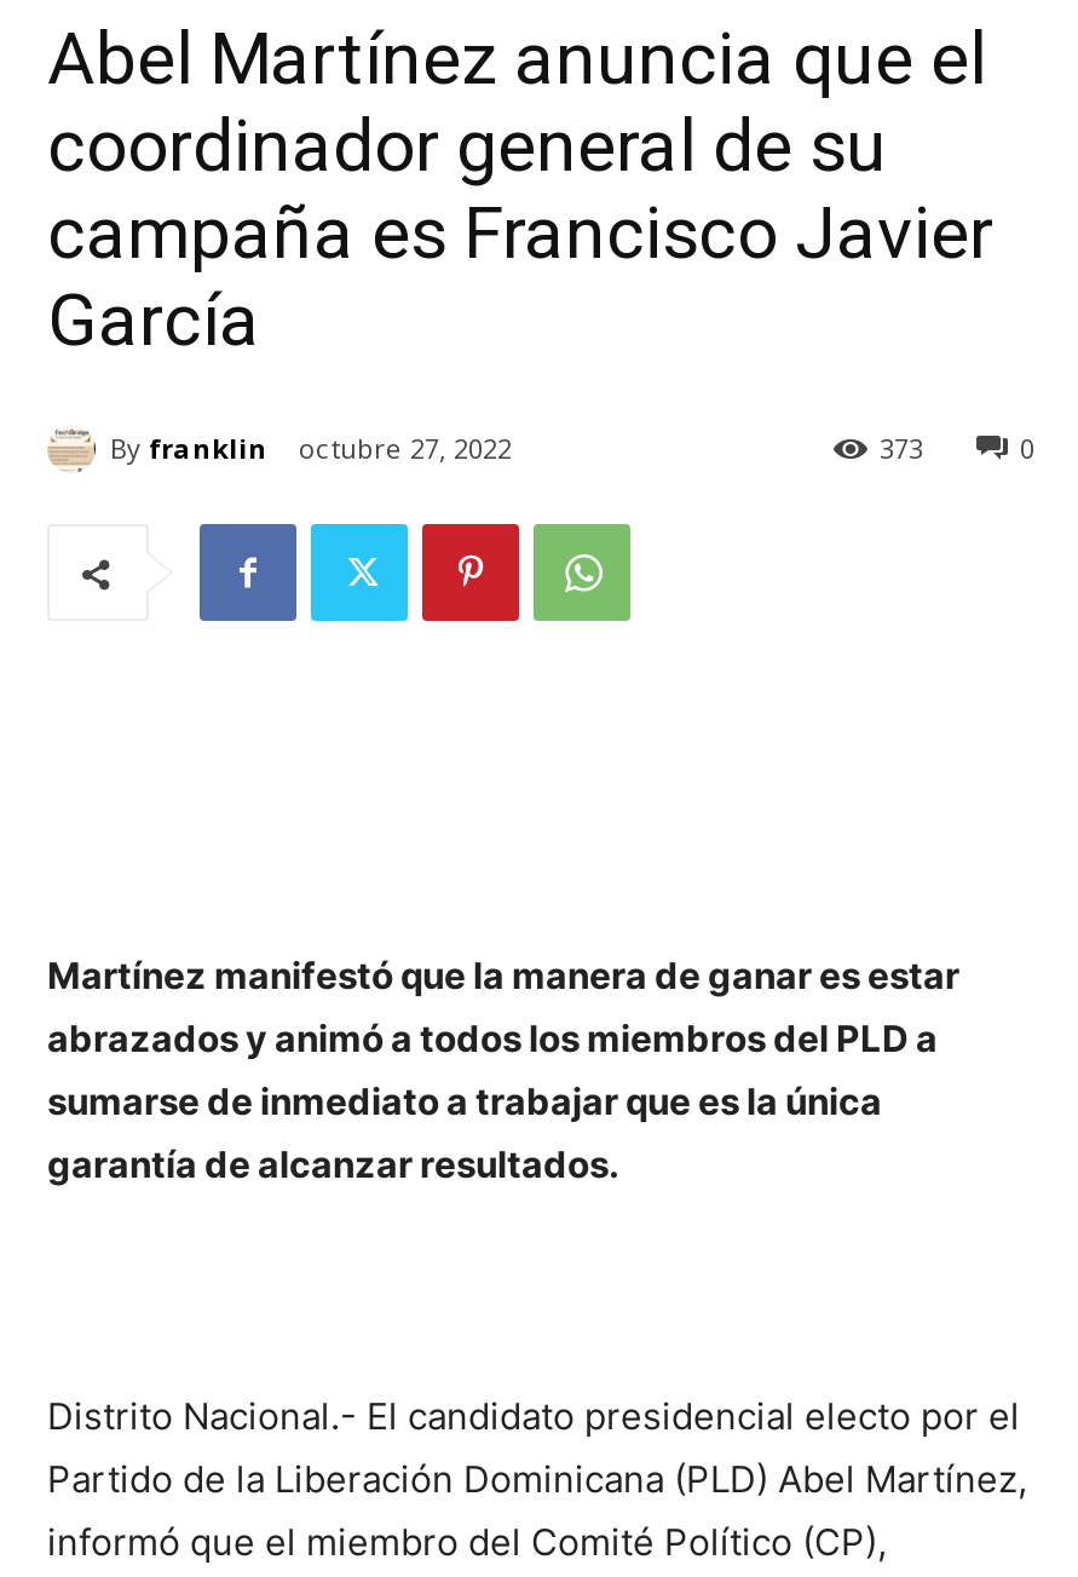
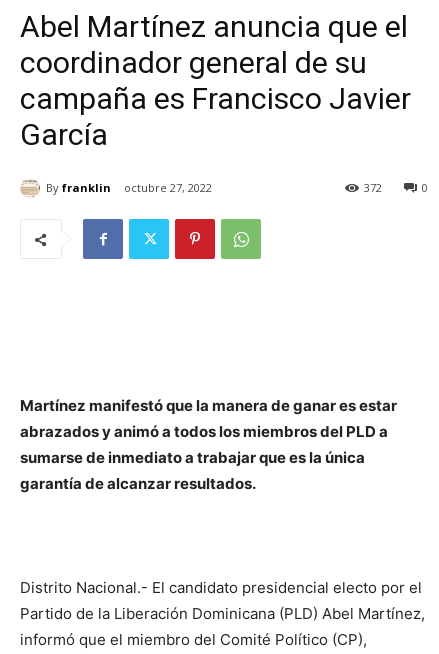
[880,430,923,466] 373 -> [364,180,382,195] 372

